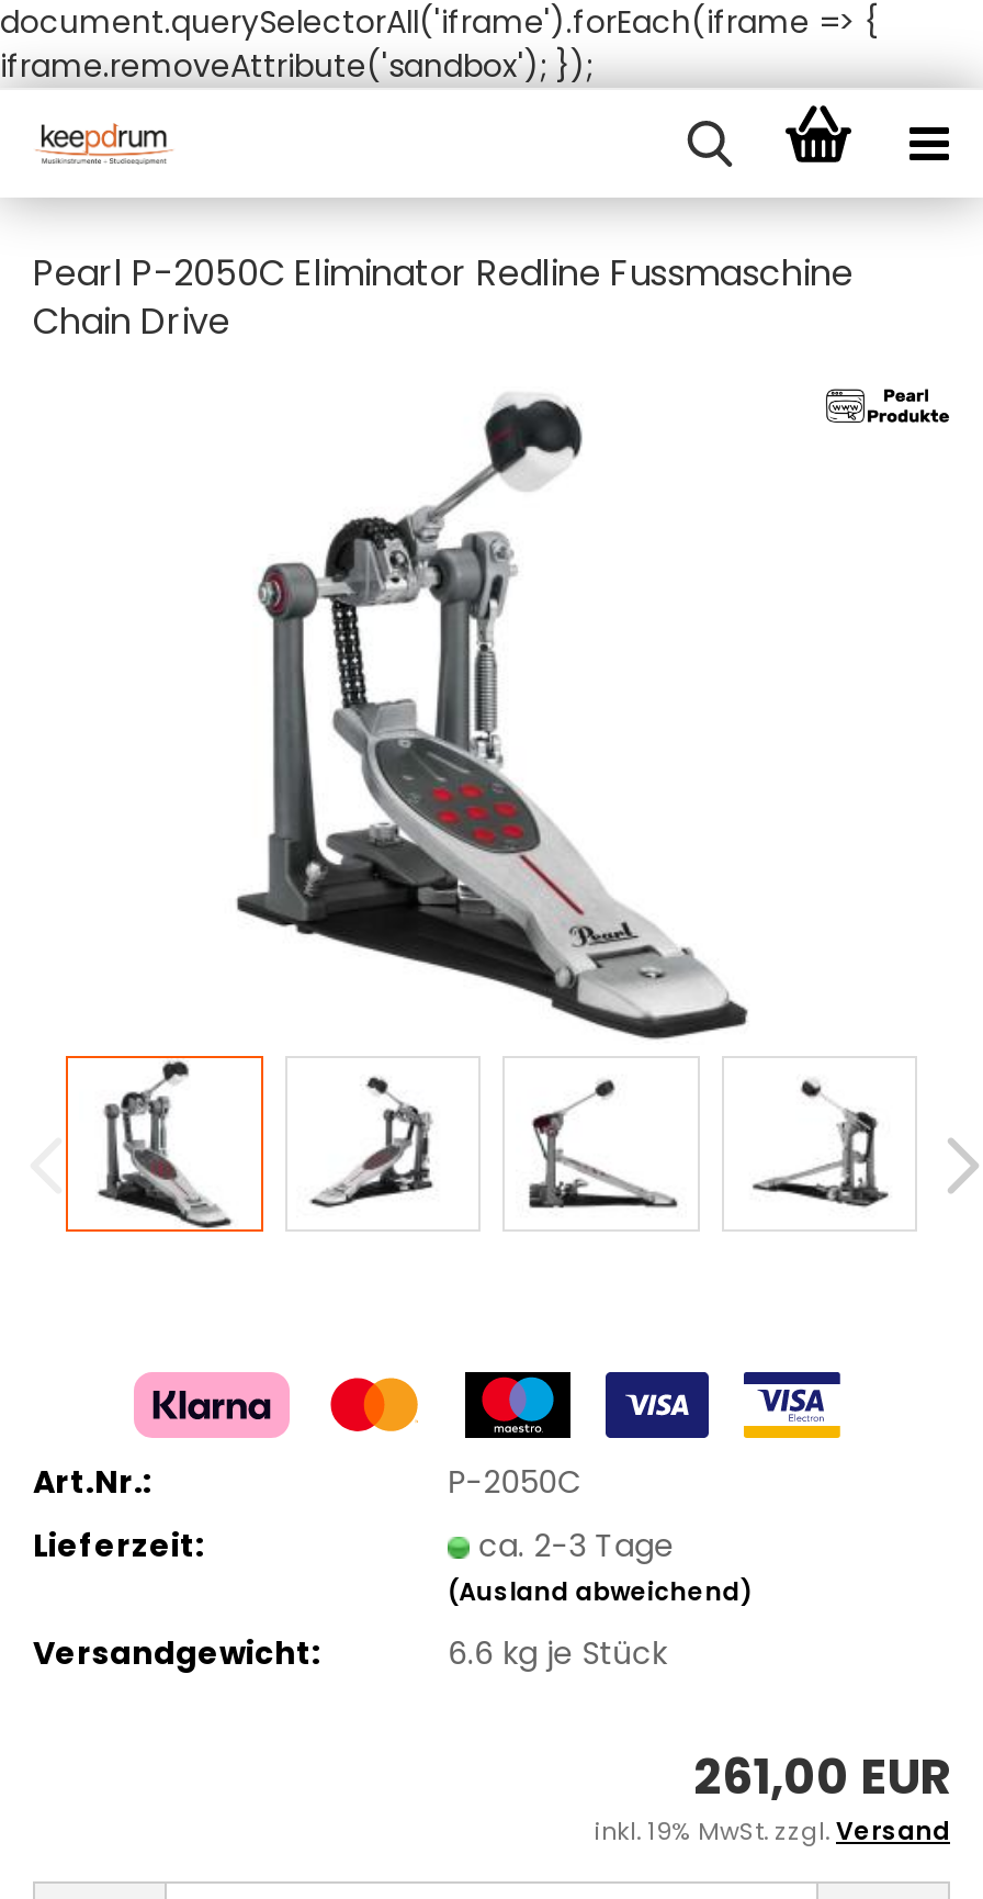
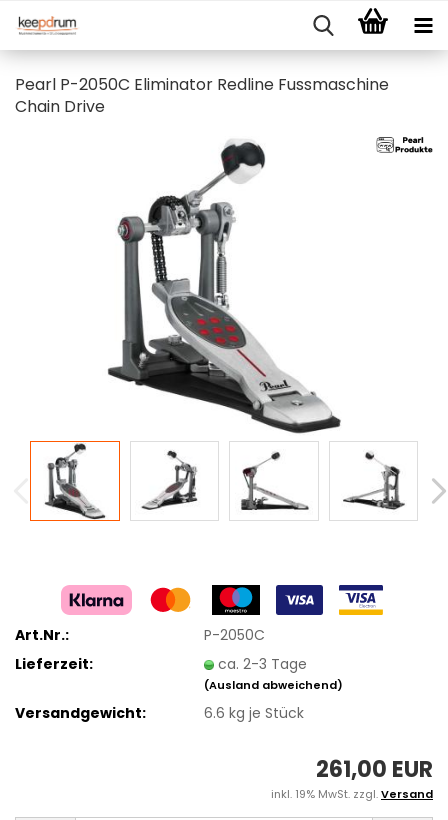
[0,0,878,88] document.querySelectorAll('iframe').forEach(iframe => { | iframe.removeAttribute('sandbox'); }); -> none

